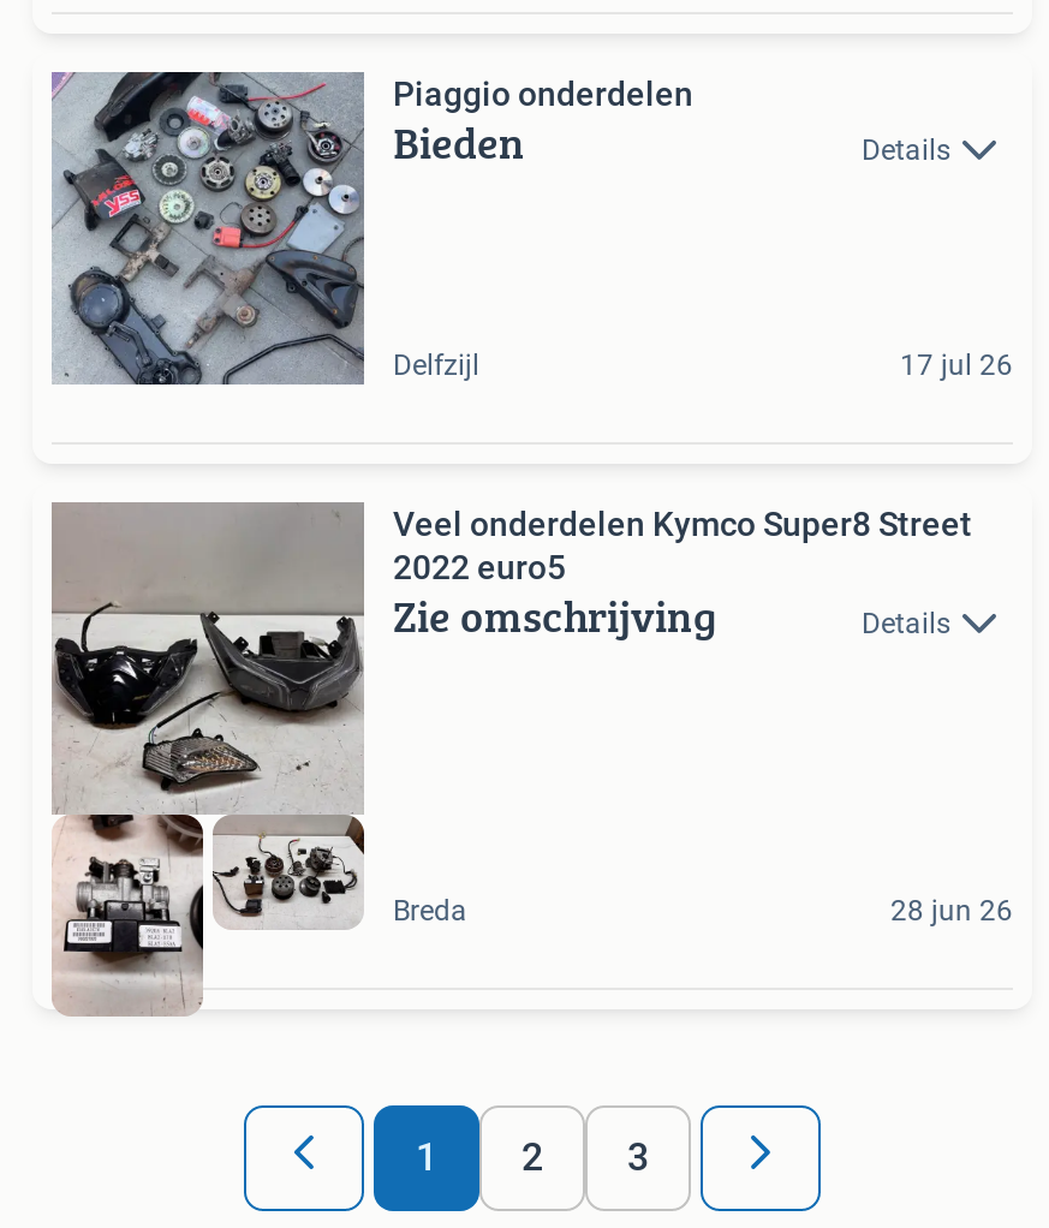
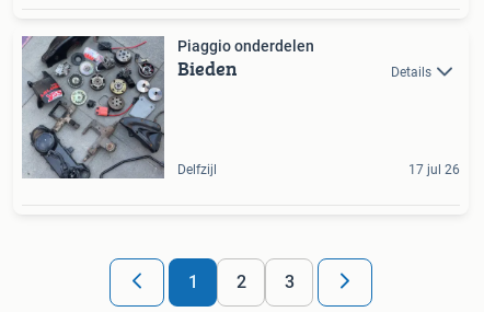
[49,502,972,1019] [image] | Veel onderdelen Kymco Super8 Street | 2022 euro5 | Zie omschrijving | Details -> none
[393,893,1013,927] Breda | 28 jun 26 -> none

